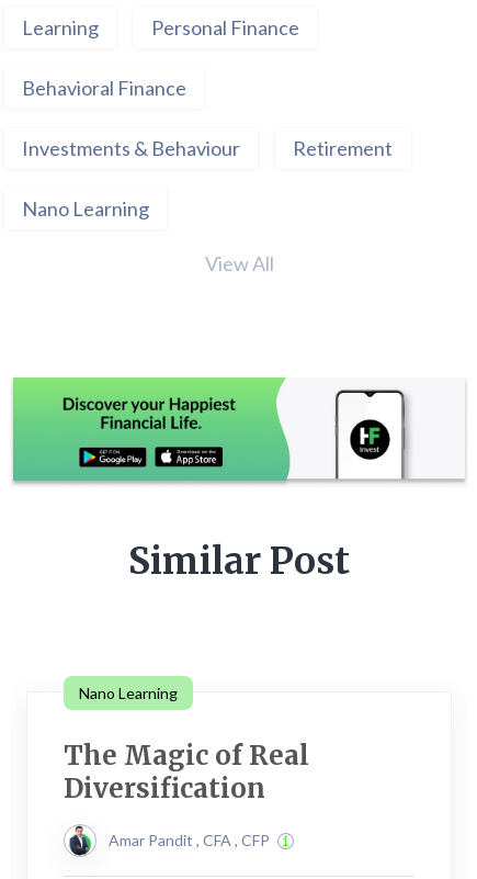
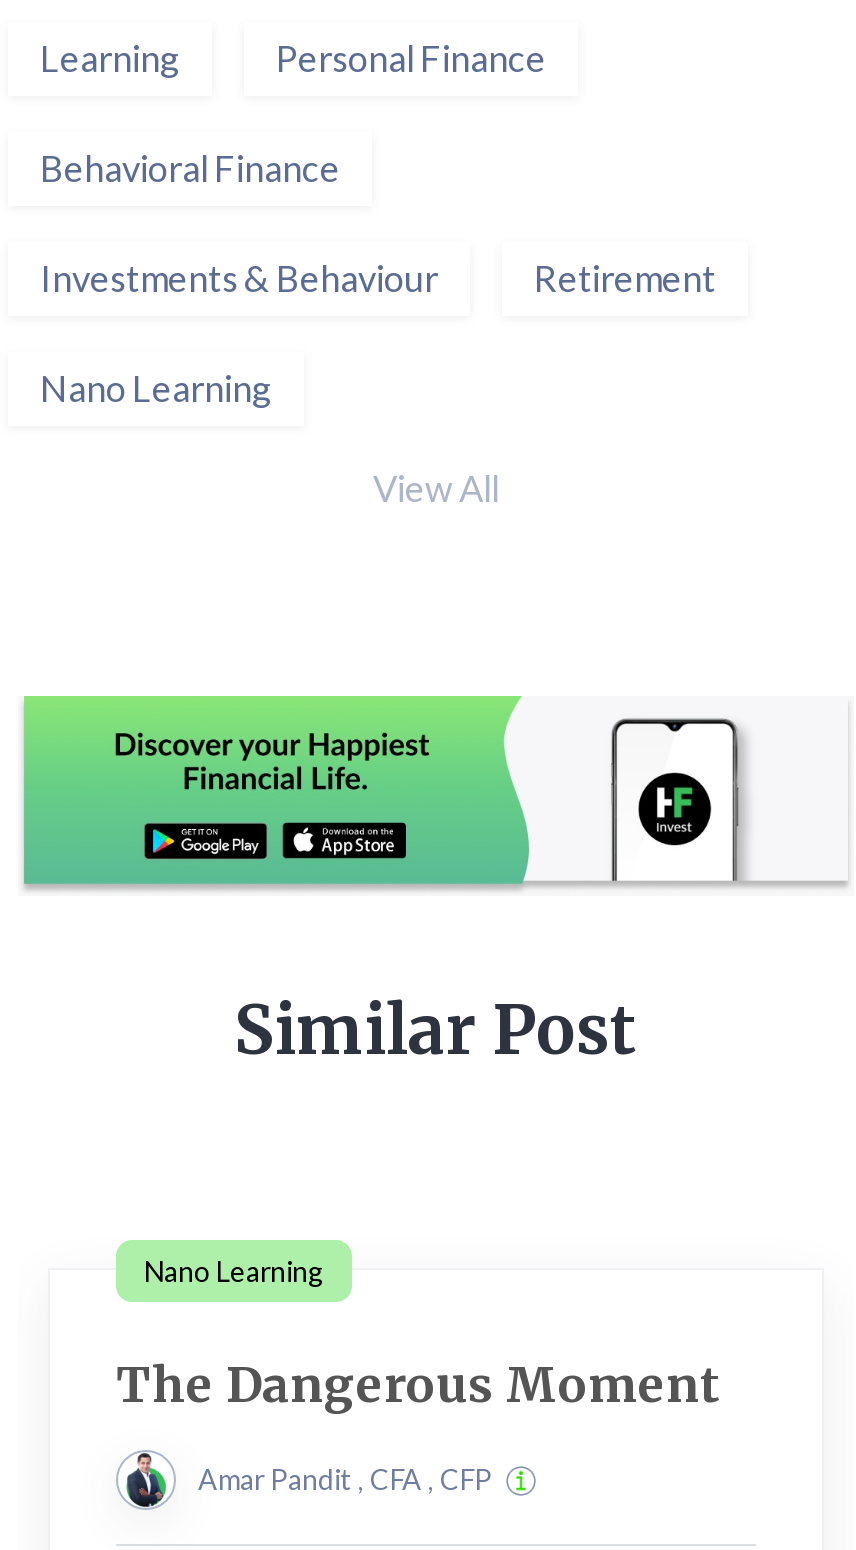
[64,739,309,806] The Magic of Real | Diversification -> [116,1354,722,1416] The Dangerous Moment

